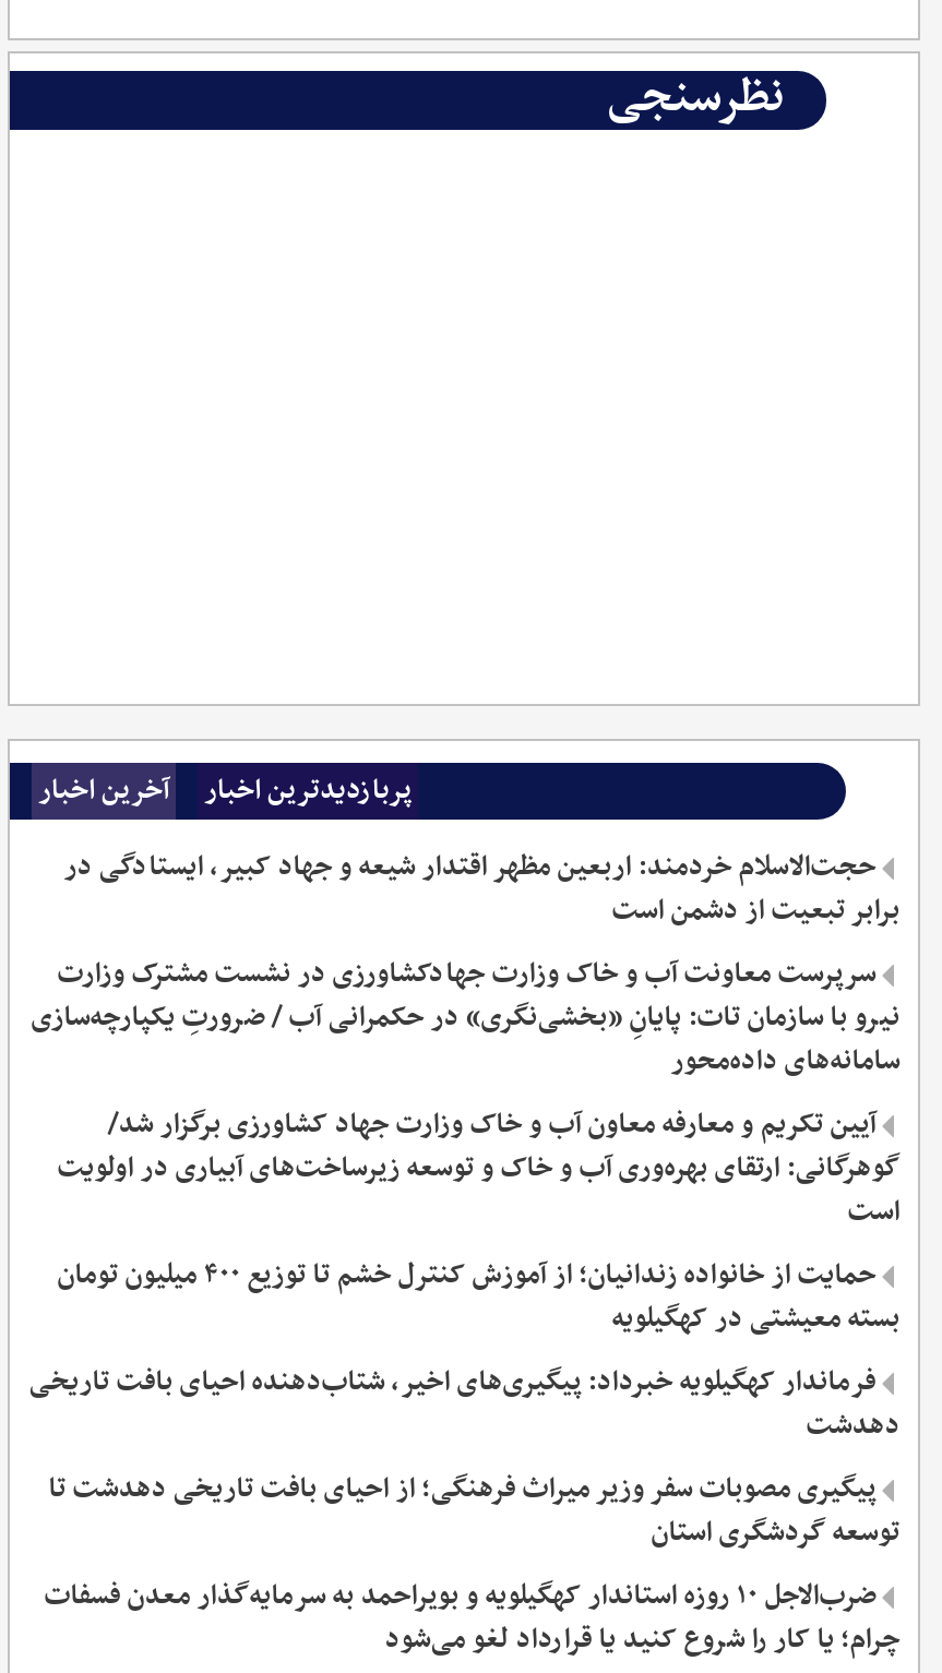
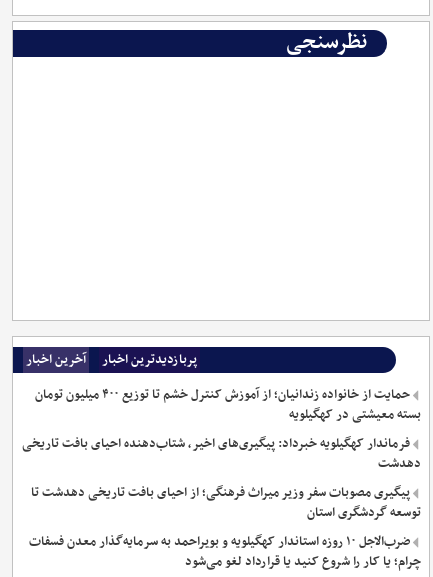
[31,844,900,1236] حجت‌الاسلام خردمند: اربعین مظهر اقتدار شیعه و جهاد کبیر، ایستادگی در | برابر تبعیت از دشمن است | سرپرست معاونت آب و خاک وزارت جهادکشاورزی در نشست مشترک وزارت | نیرو با سازمان تات: پایانِ «بخشی‌نگری» در حکمرانی آب / ضرورتِ یکپارچه‌سازی | سامانه‌های داده‌محور | آیین تکریم و معارفه معاون آب و خاک وزارت جهاد کشاورزی برگزار شد/ | گوهرگانی: ارتقای بهره‌وری آب و خاک و توسعه زیرساخت‌های آبیاری در اولویت | است -> none

